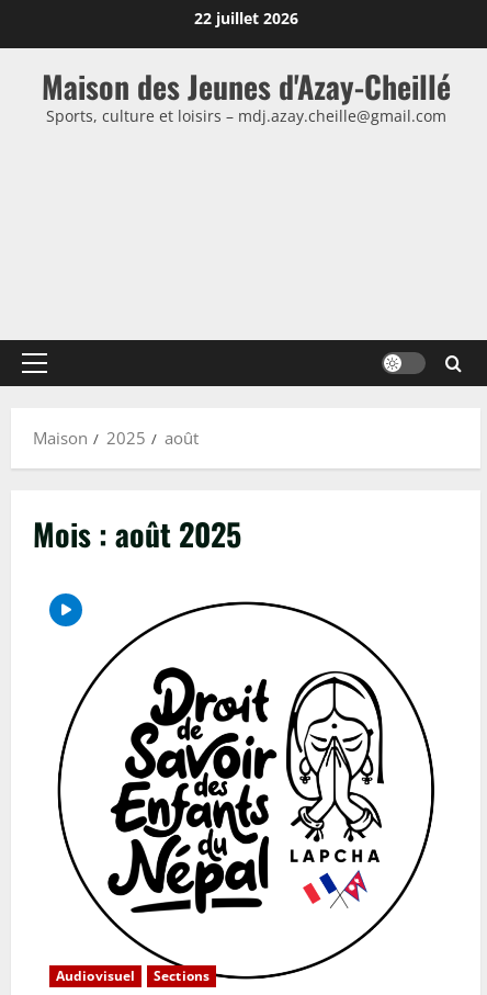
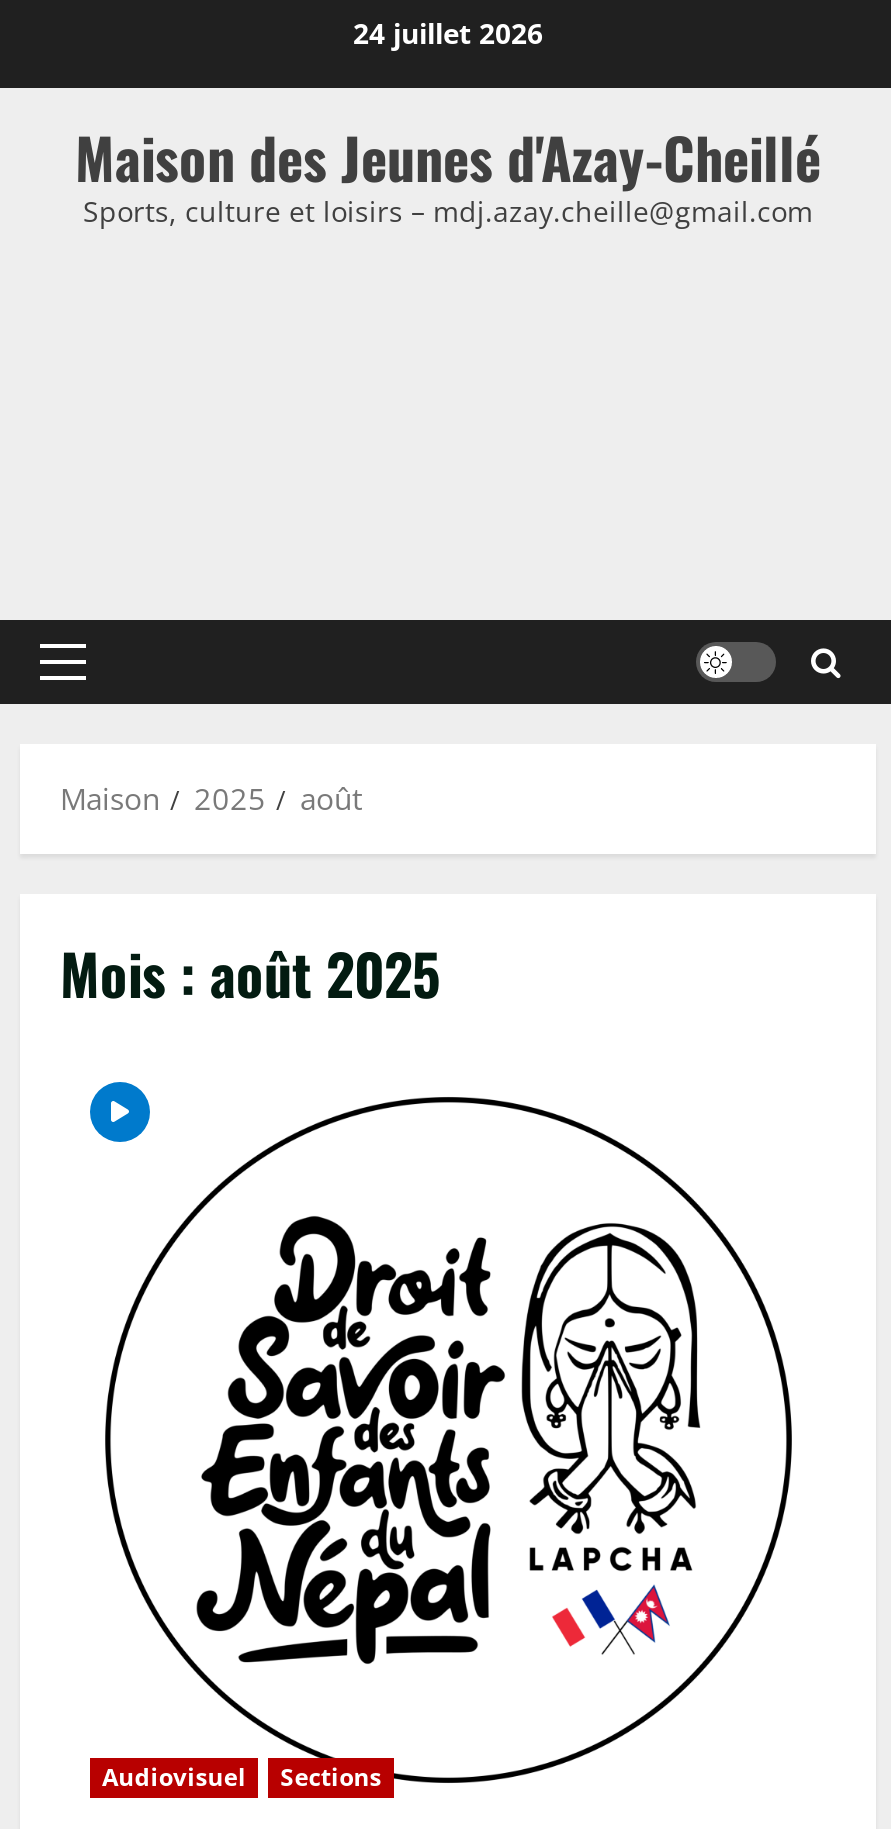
[194,8,298,29] 22 juillet 2026 -> [353,14,543,52] 24 juillet 2026

